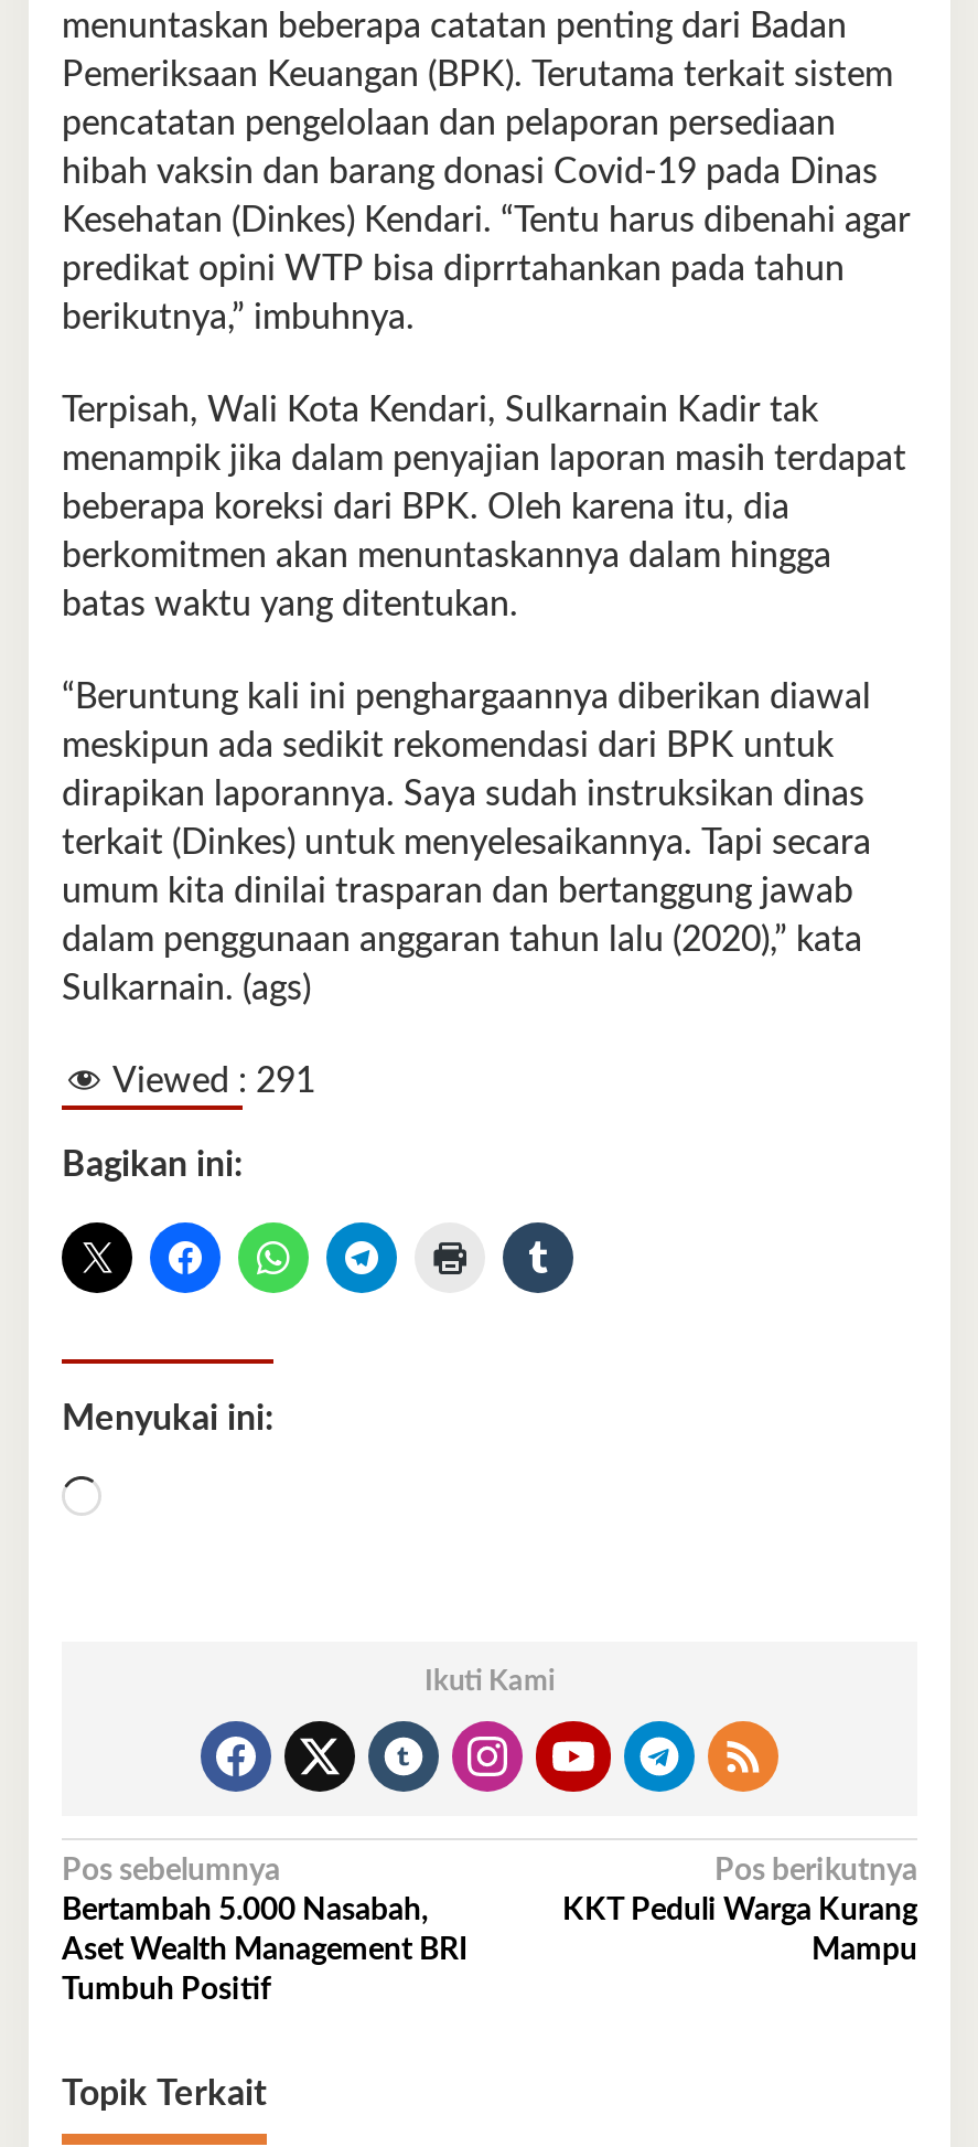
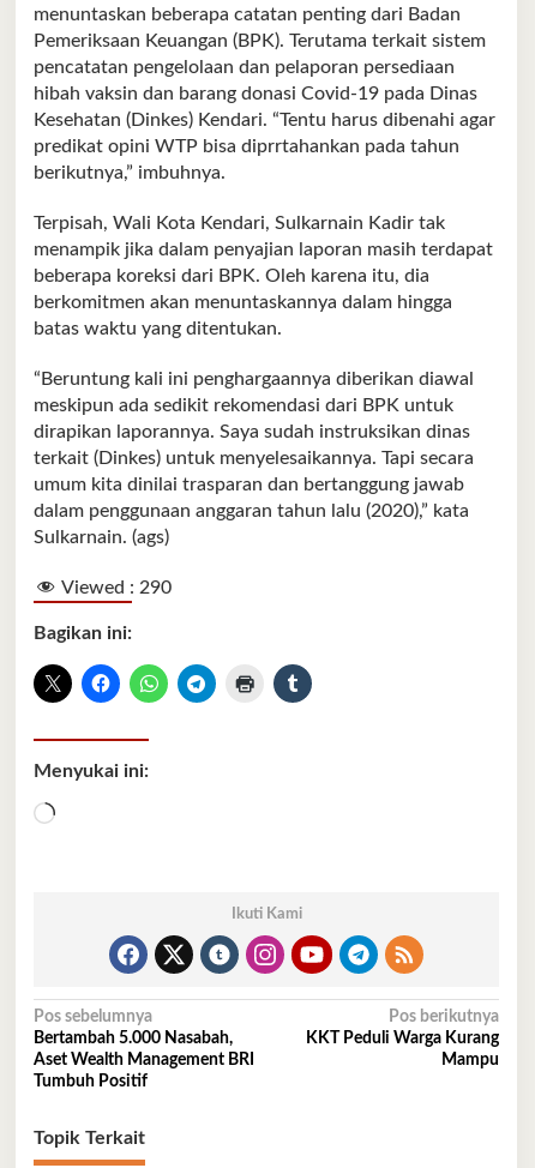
[112,1064,315,1099] Viewed : 291 -> [61,578,172,597] Viewed : 290

